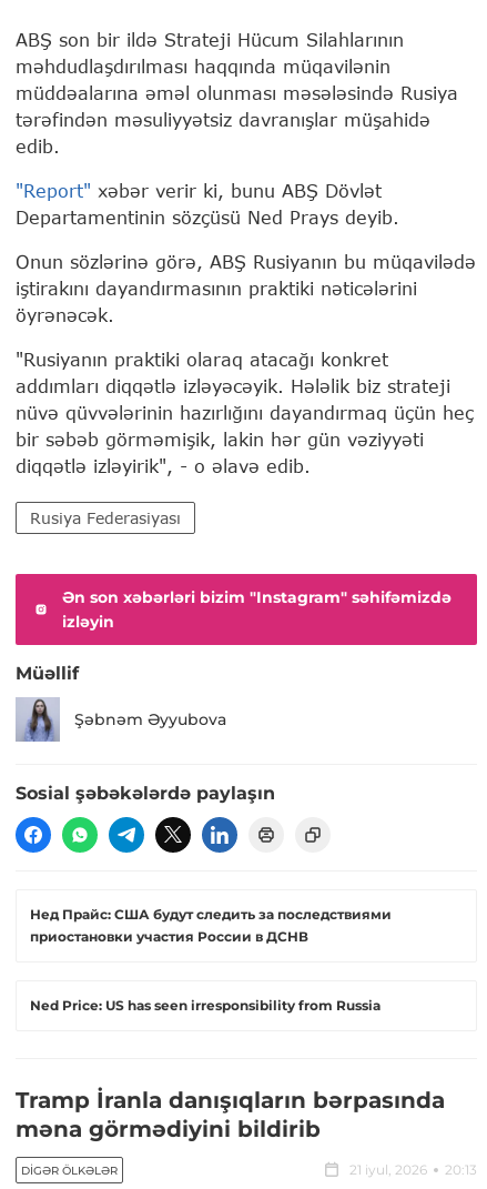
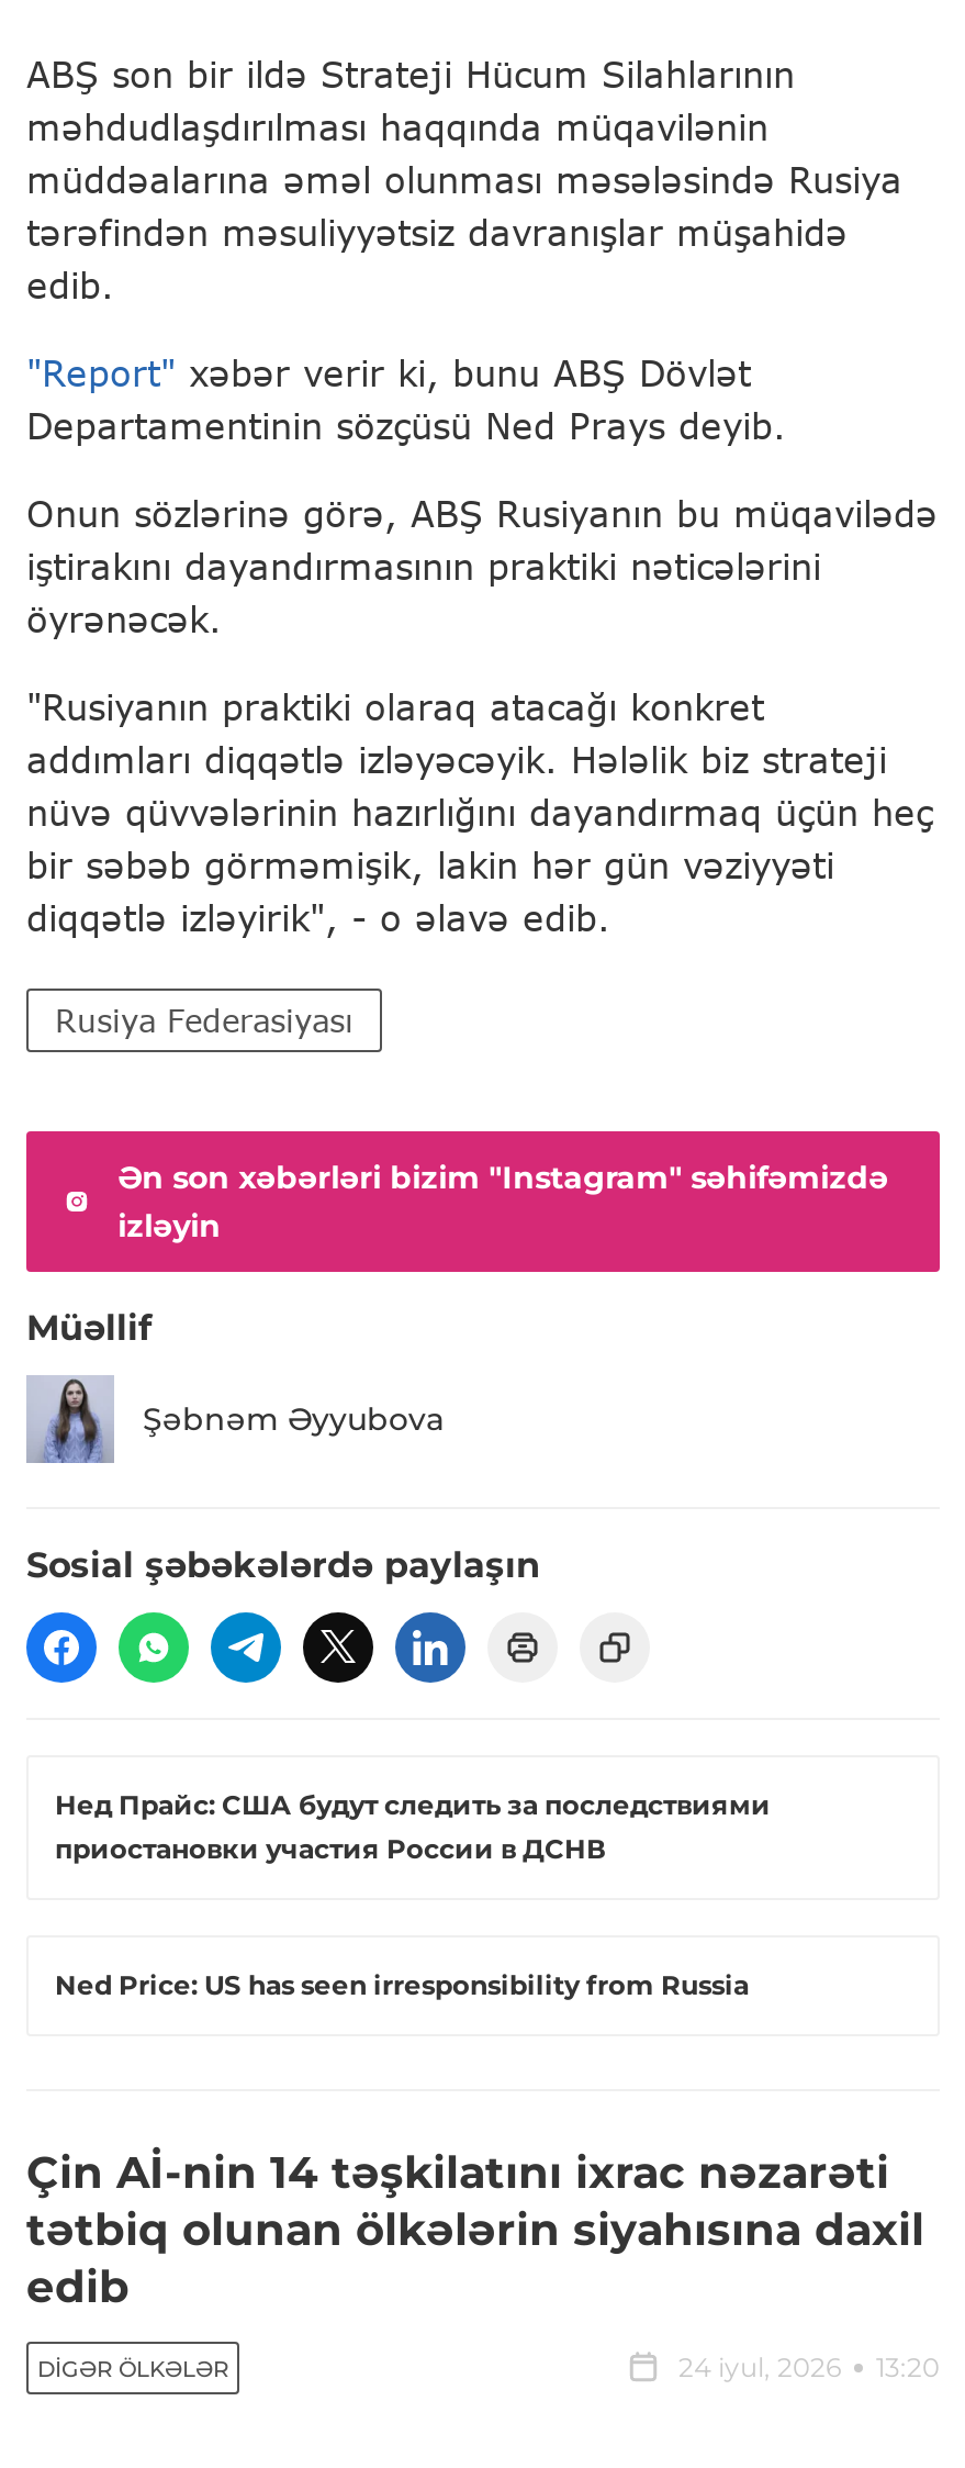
[16,1087,445,1143] Tramp İranla danışıqların bərpasında | məna görmədiyini bildirib -> [26,2147,924,2314] Çin Aİ-nin 14 təşkilatını ixrac nəzarəti | tətbiq olunan ölkələrin siyahısına daxil | edib
[349,1162,477,1178] 21 iyul, 2026 | 20:13 -> [678,2351,940,2384] 24 iyul, 2026 | 13:20

